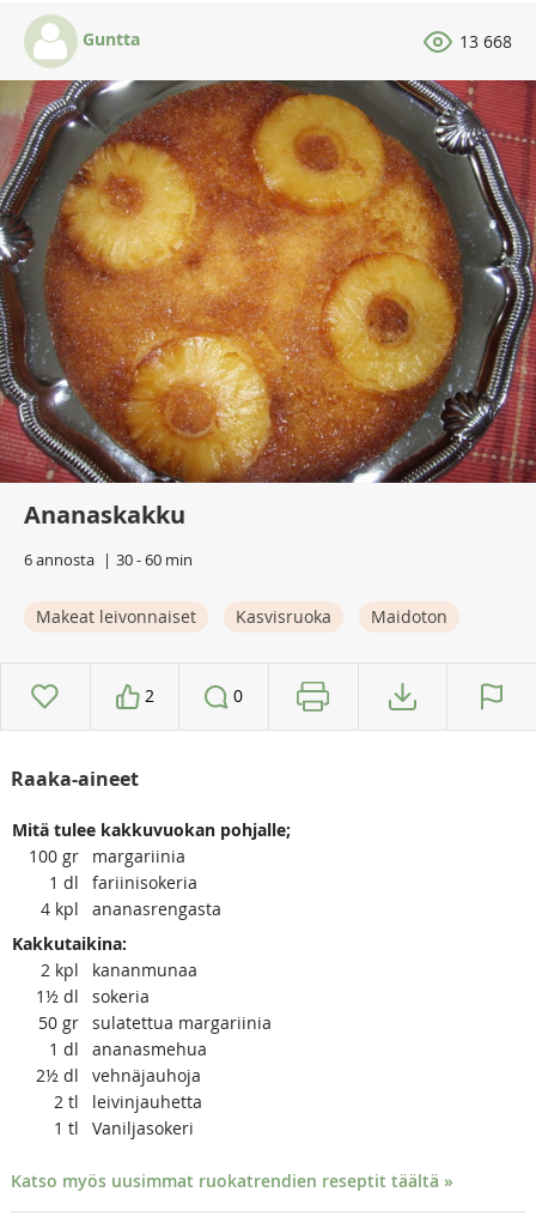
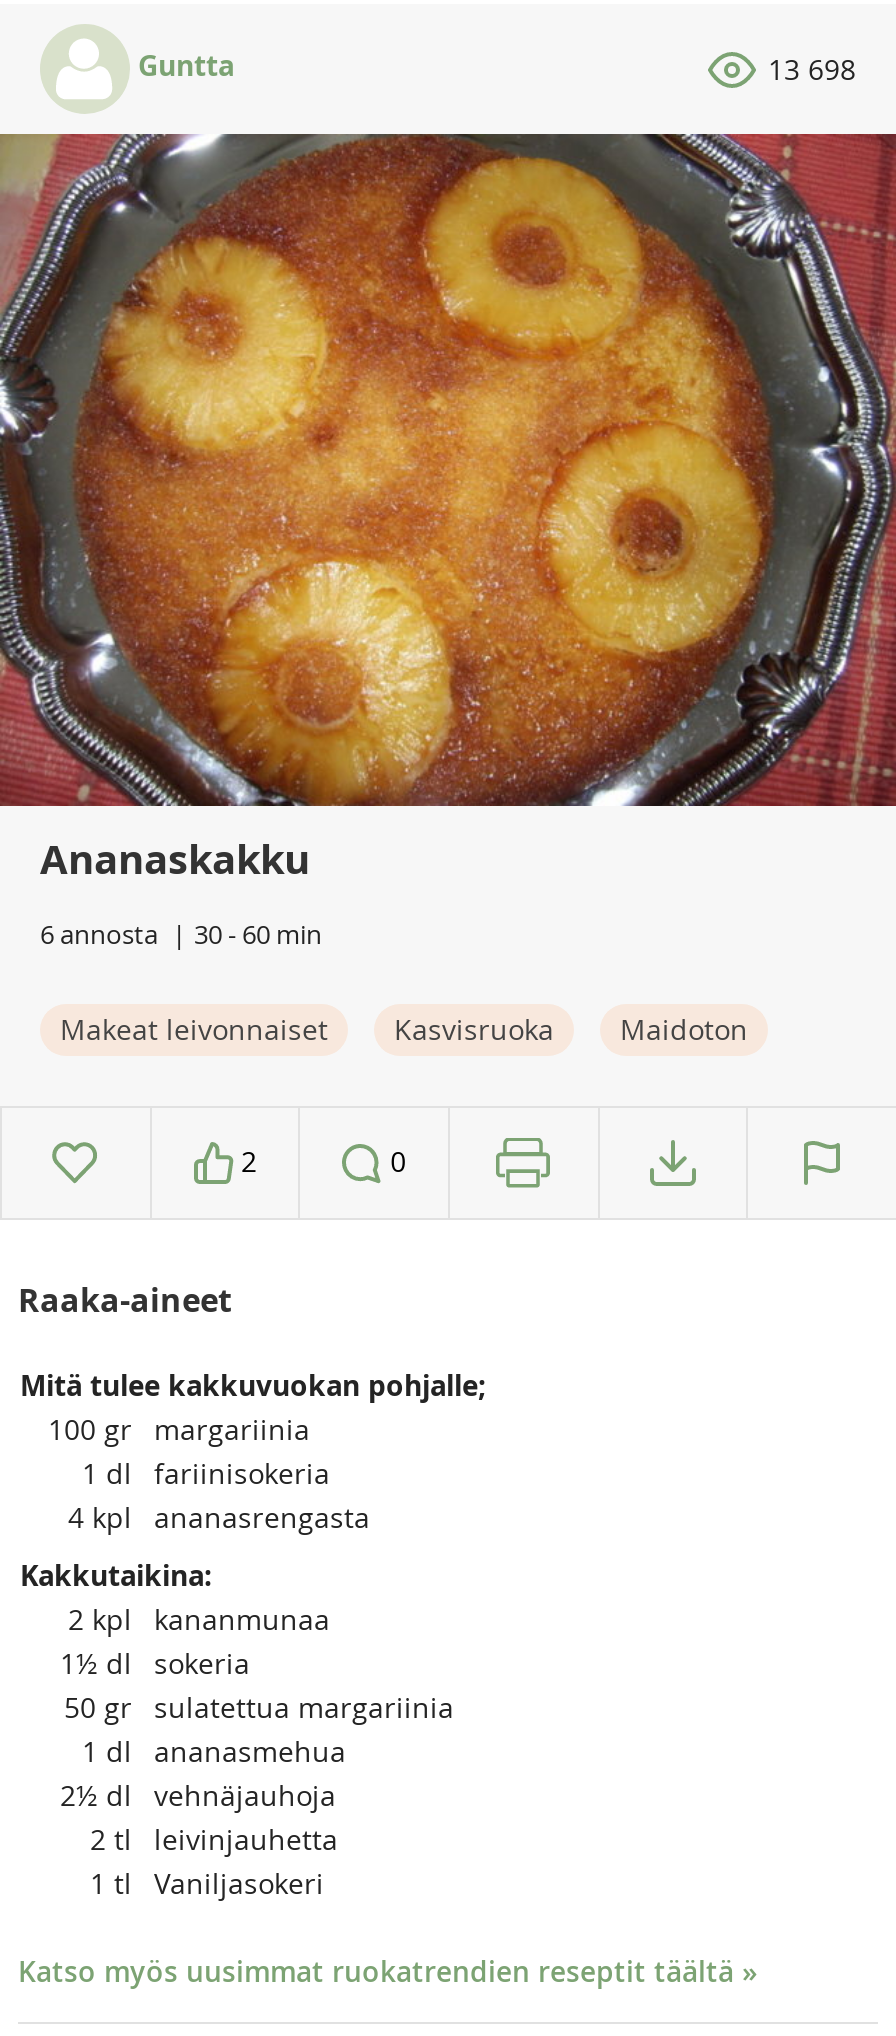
[459,30,512,53] 13 668 -> [768,50,856,88] 13 698

